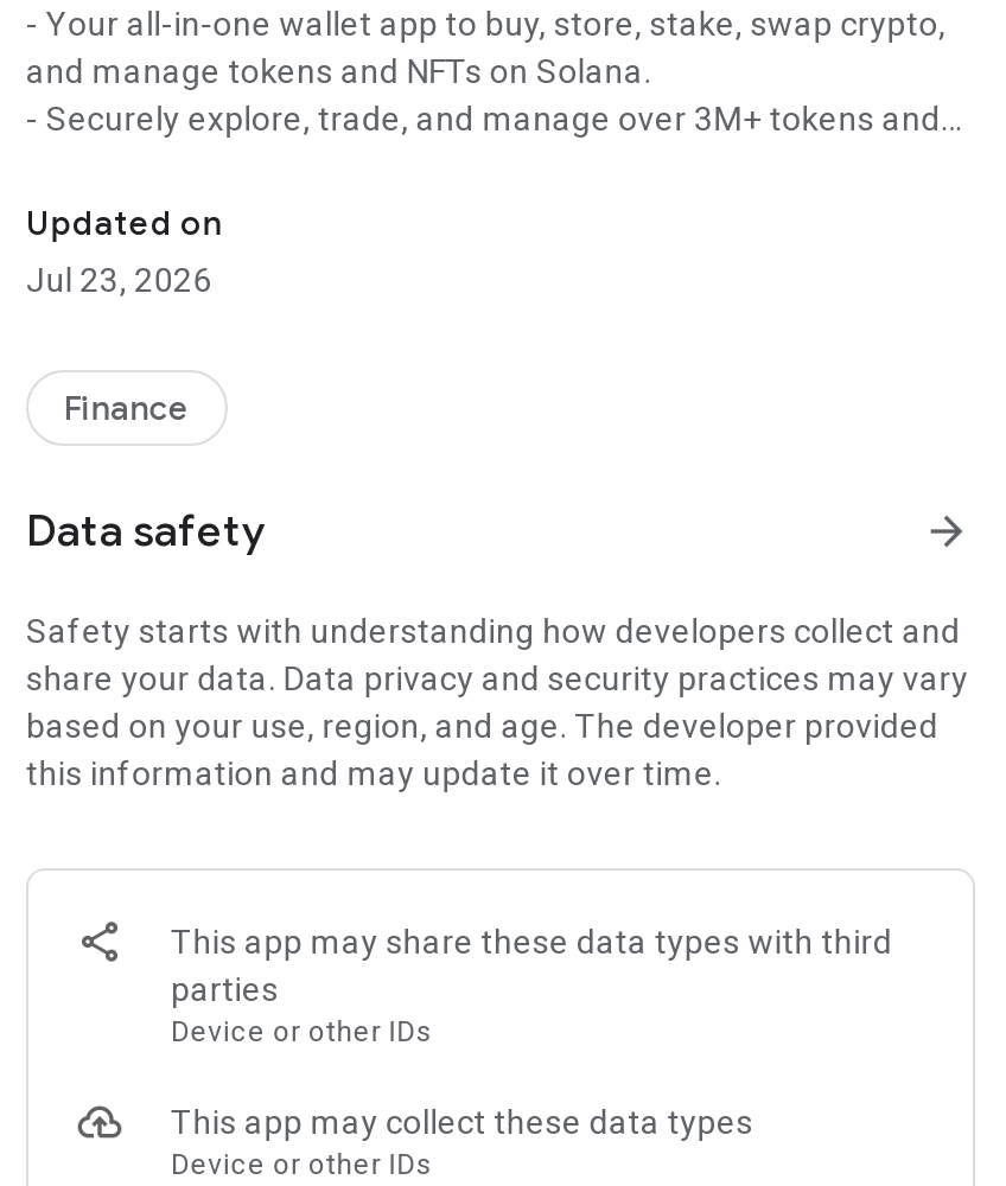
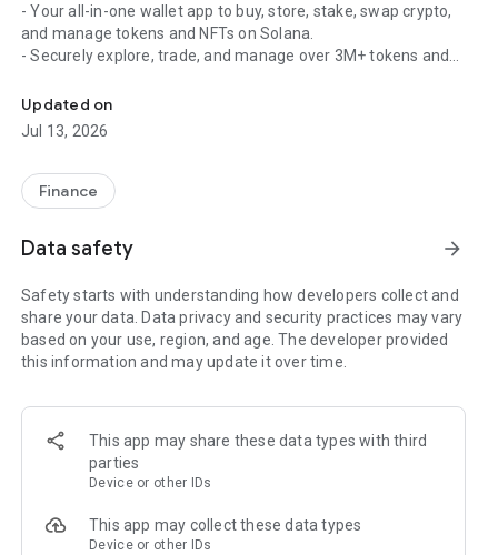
[26,261,212,299] Jul 23, 2026 -> [21,122,108,140] Jul 13, 2026

